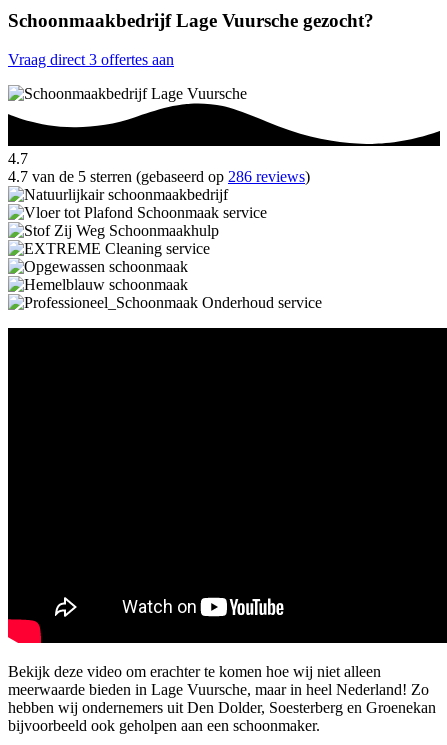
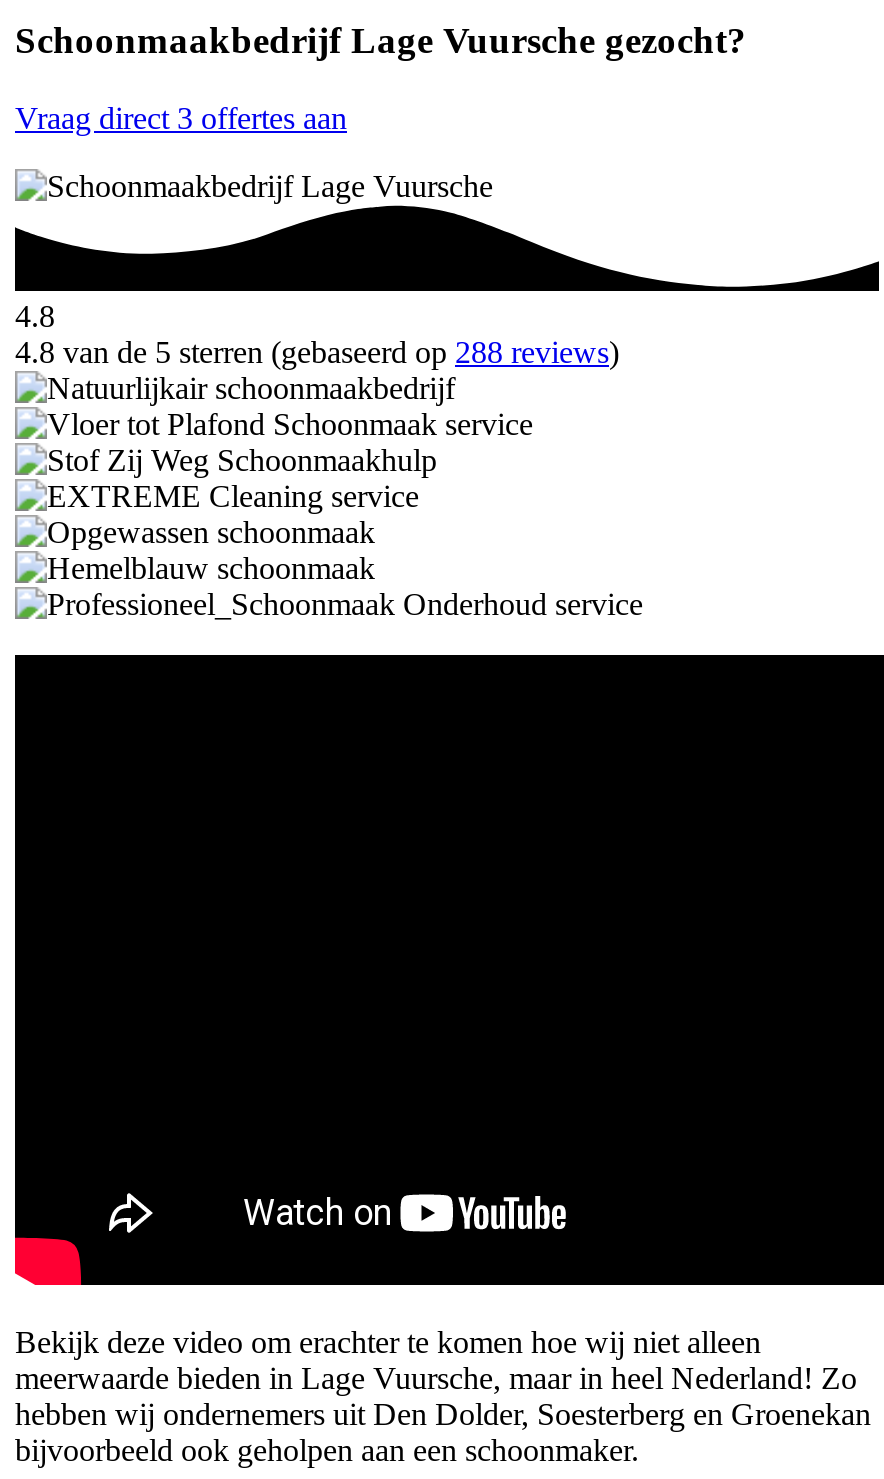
[8,150,28,167] 4.7 -> [15,299,55,333] 4.8
[8,168,310,185] 4.7 van de 5 sterren (gebaseerd op 286 reviews) -> [15,335,619,369] 4.8 van de 5 sterren (gebaseerd op 288 reviews)

